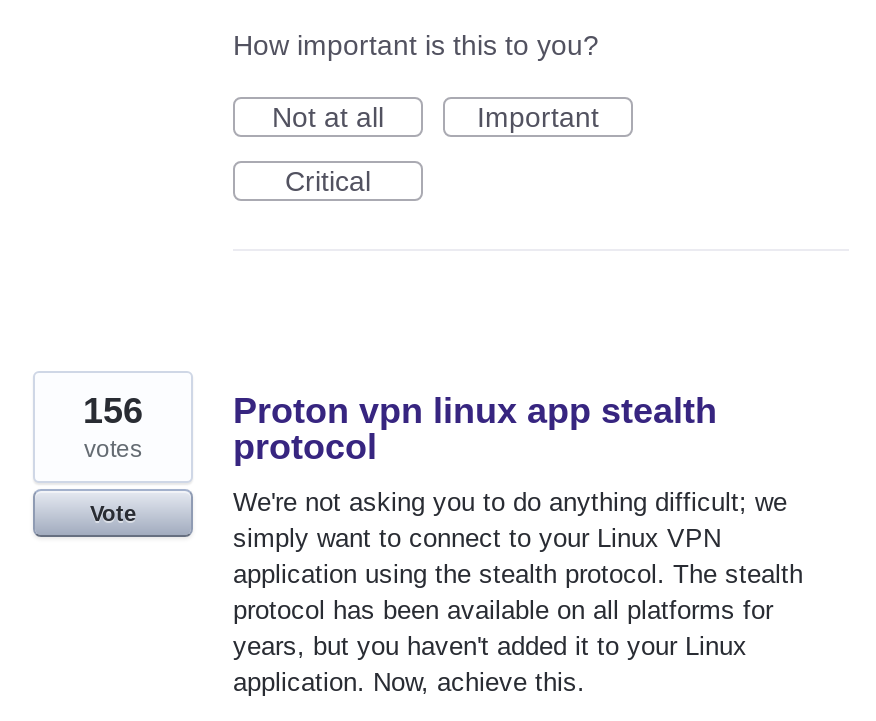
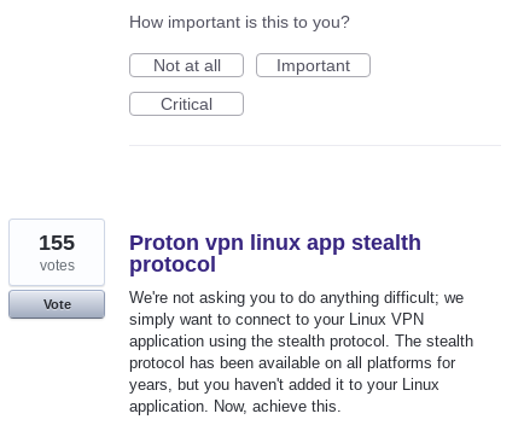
[83,391,143,431] 156 -> [39,230,75,254] 155

